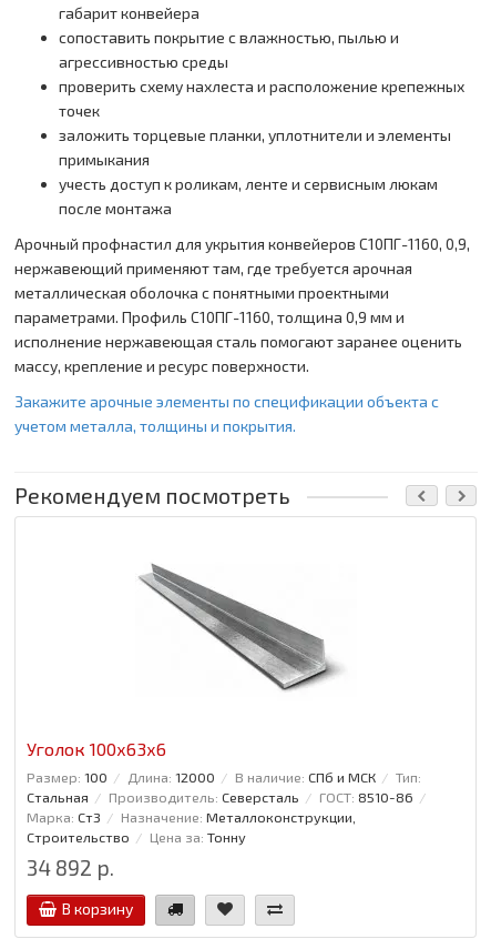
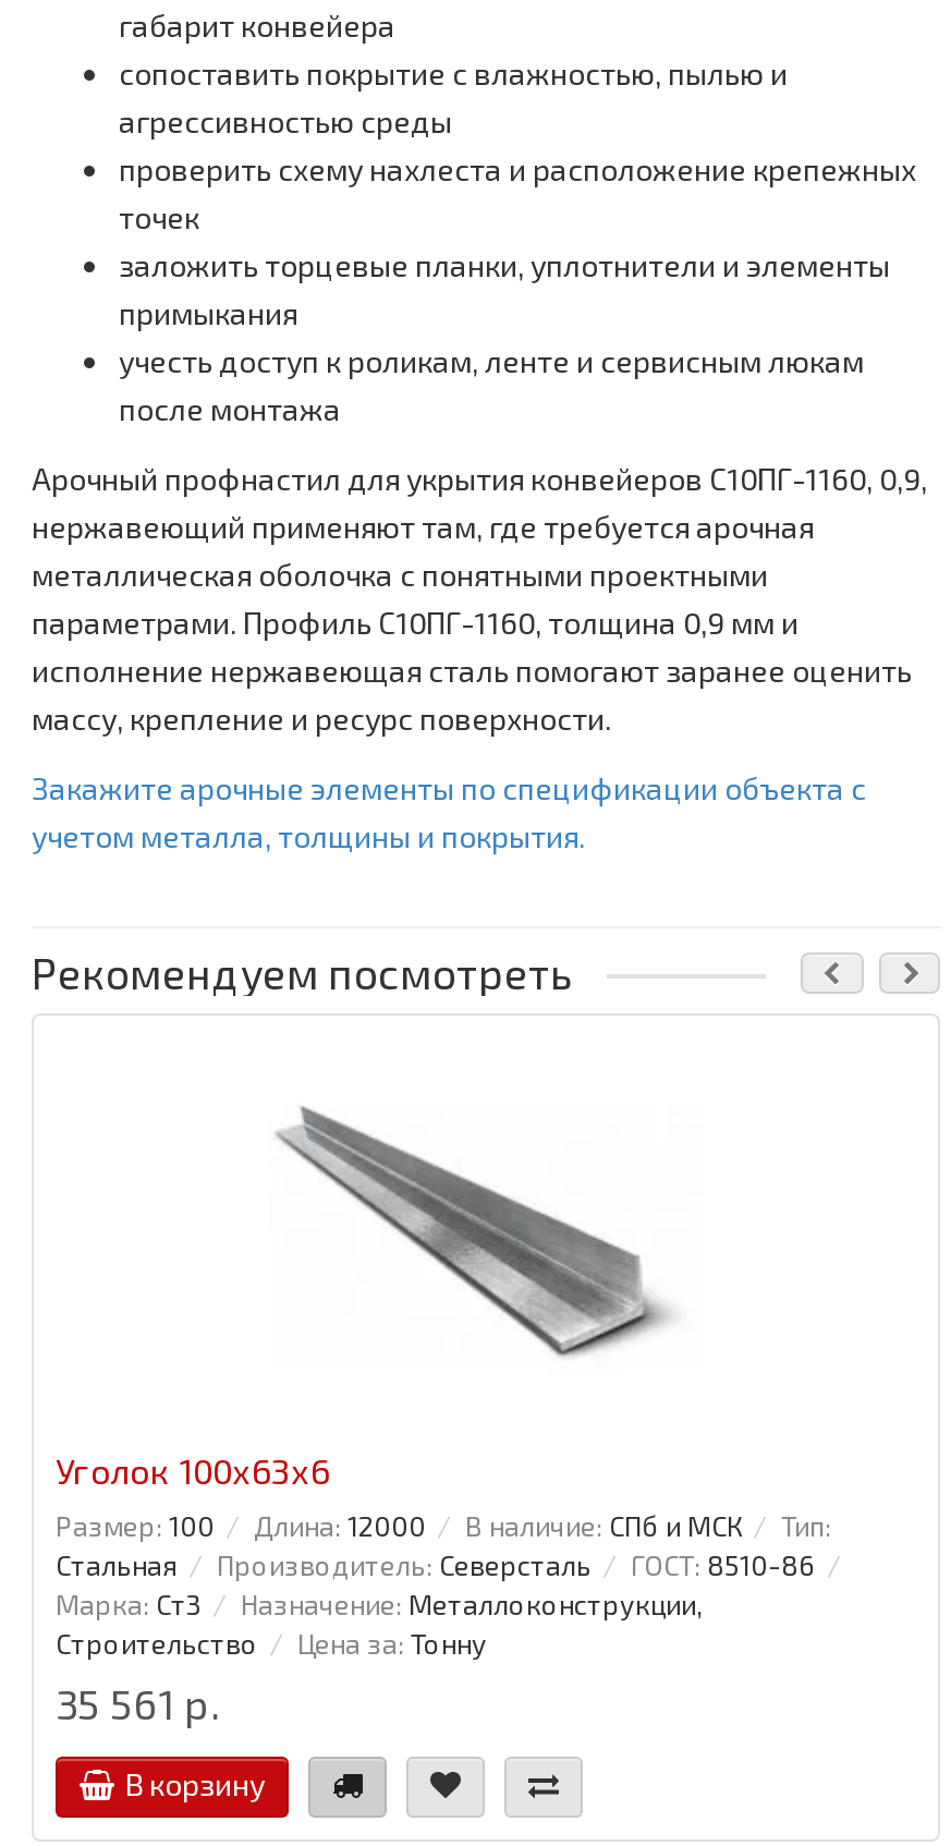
[27,855,114,881] 34 892 р. -> [56,1679,219,1729] 35 561 р.

